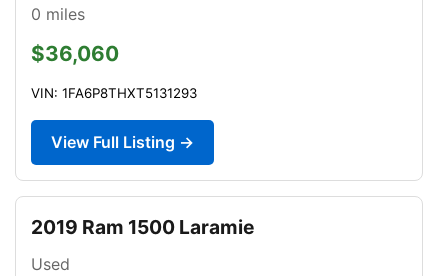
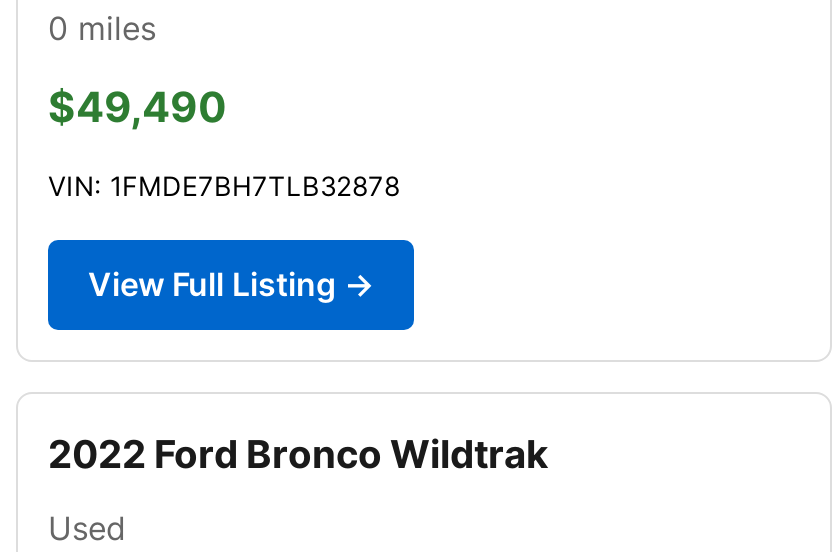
[31,41,119,66] $36,060 -> [48,82,226,132] $49,490
[31,85,197,101] VIN: 1FA6P8THXT5131293 -> [48,170,400,202] VIN: 1FMDE7BH7TLB32878
[31,215,254,239] 2019 Ram 1500 Laramie -> [48,430,548,478] 2022 Ford Bronco Wildtrak

